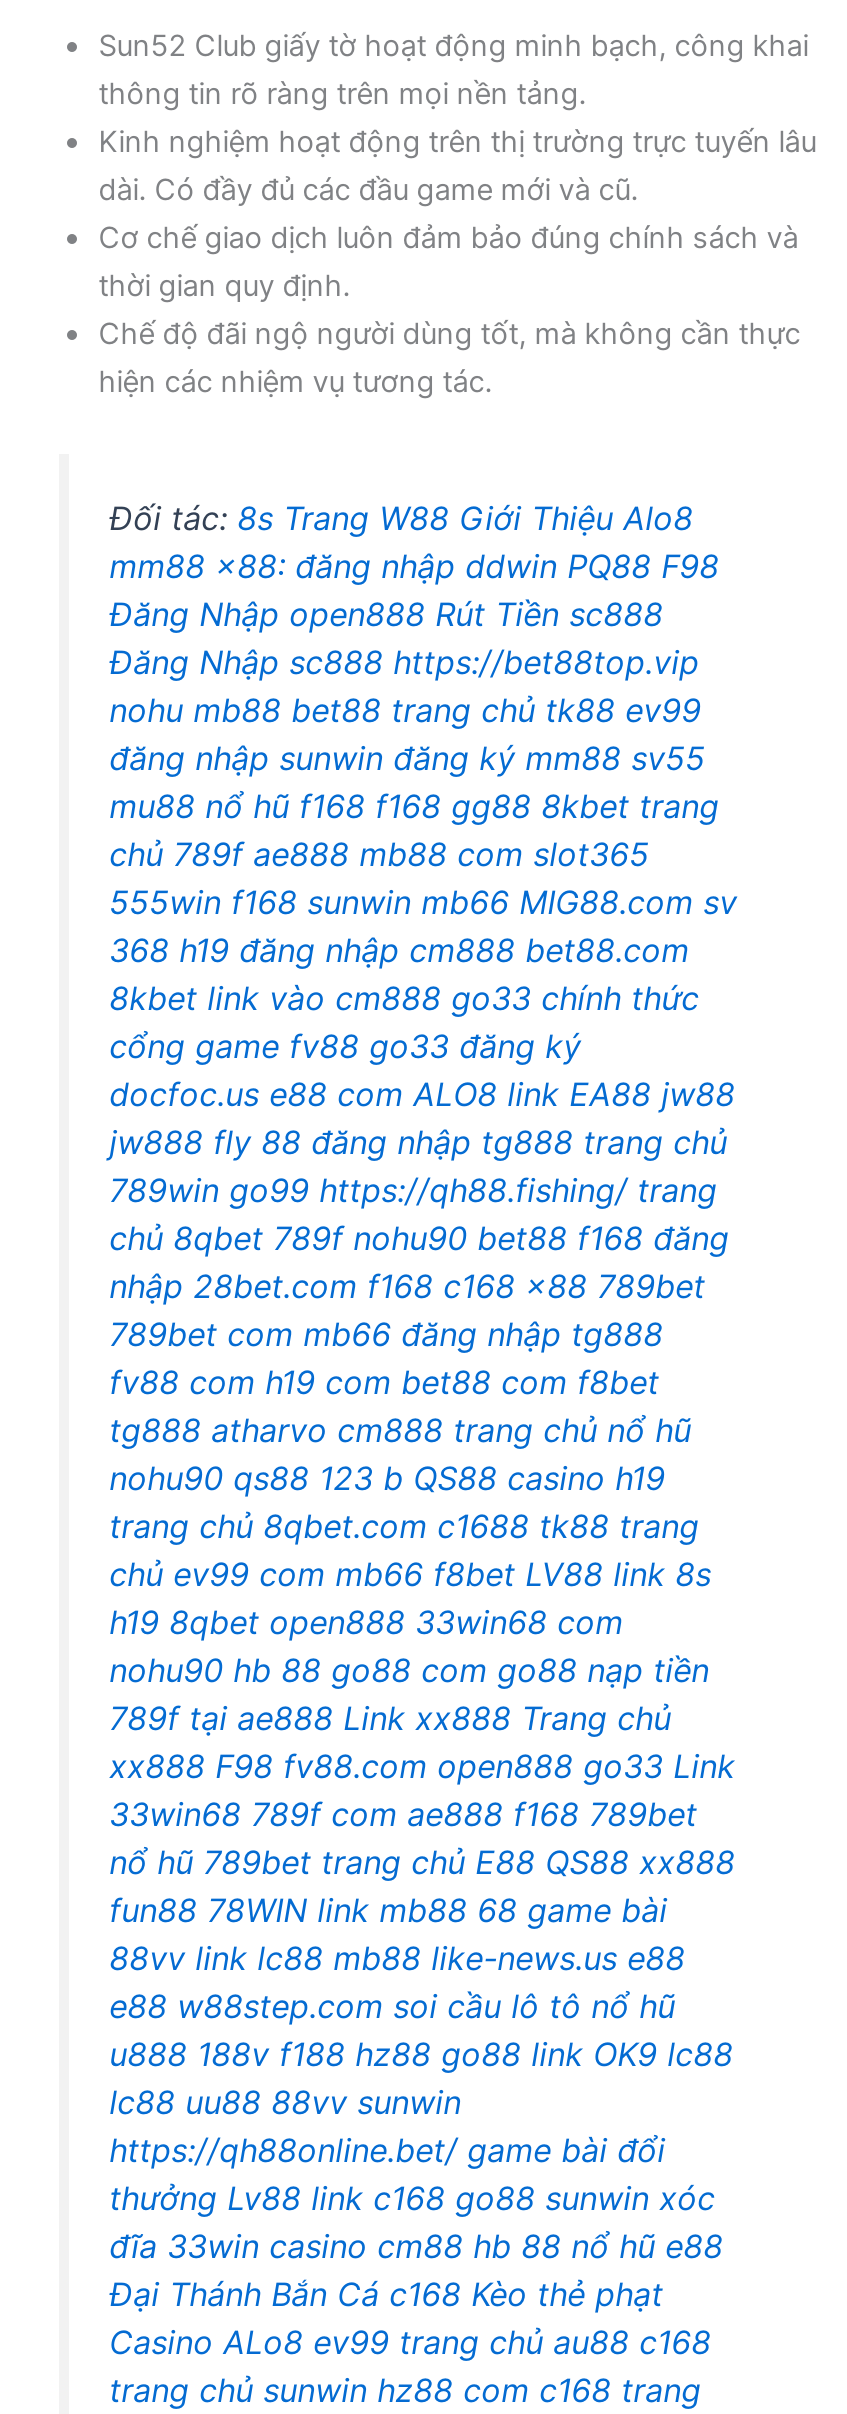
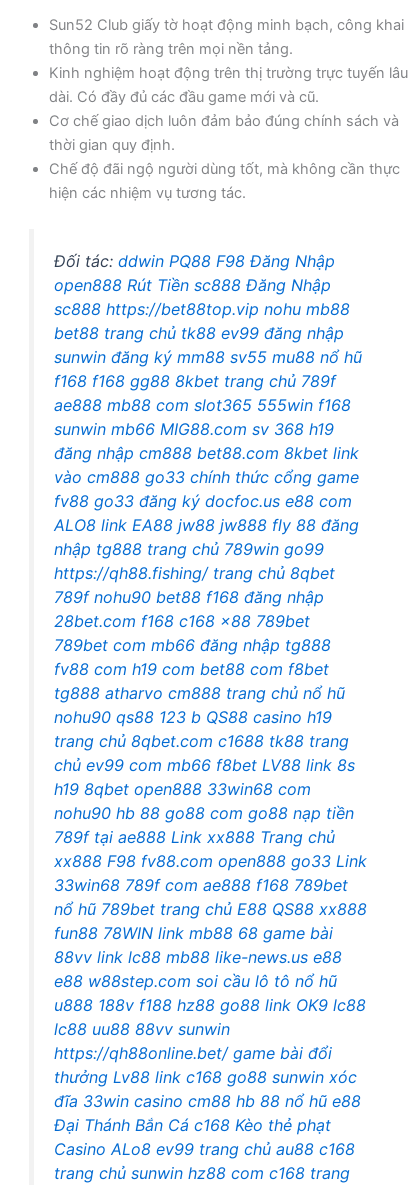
[109,498,737,1306] Đối tác: 8s Trang W88 Giới Thiệu Alo8 | mm88 x88: đăng nhập ddwin PQ88 F98 | Đăng Nhập open888 Rút Tiền sc888 | Đăng Nhập sc888 https://bet88top.vip | nohu mb88 bet88 trang chủ tk88 ev99 | đăng nhập sunwin đăng ký mm88 sv55 | mu88 nổ hũ f168 f168 gg88 8kbet trang | chủ 789f ae888 mb88 com slot365 | 555win f168 sunwin mb66 MIG88.com sv | 368 h19 đăng nhập cm888 bet88.com | 8kbet link vào cm888 go33 chính thức | cổng game fv88 go33 đăng ký | docfoc.us e88 com ALO8 link EA88 jw88 | jw888 fly 88 đăng nhập tg888 trang chủ | 789win go99 https://qh88.fishing/ trang | chủ 8qbet 789f nohu90 bet88 f168 đăng | nhập 28bet.com f168 c168 x88 789bet -> [54,251,362,631] Đối tác: ddwin PQ88 F98 Đăng Nhập | open888 Rút Tiền sc888 Đăng Nhập | sc888 https://bet88top.vip nohu mb88 | bet88 trang chủ tk88 ev99 đăng nhập | sunwin đăng ký mm88 sv55 mu88 nổ hũ | f168 f168 gg88 8kbet trang chủ 789f | ae888 mb88 com slot365 555win f168 | sunwin mb66 MIG88.com sv 368 h19 | đăng nhập cm888 bet88.com 8kbet link | vào cm888 go33 chính thức cổng game | fv88 go33 đăng ký docfoc.us e88 com | ALO8 link EA88 jw88 jw888 fly 88 đăng | nhập tg888 trang chủ 789win go99 | https://qh88.fishing/ trang chủ 8qbet | 789f nohu90 bet88 f168 đăng nhập | 28bet.com f168 c168 x88 789bet

